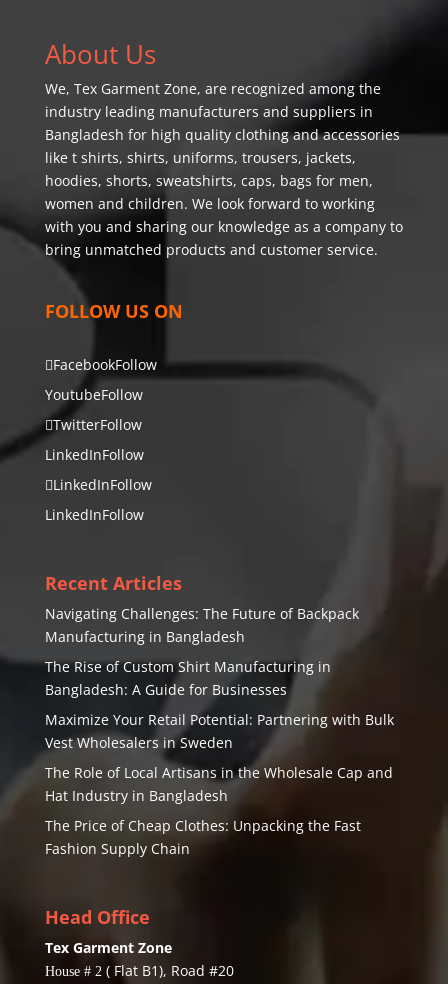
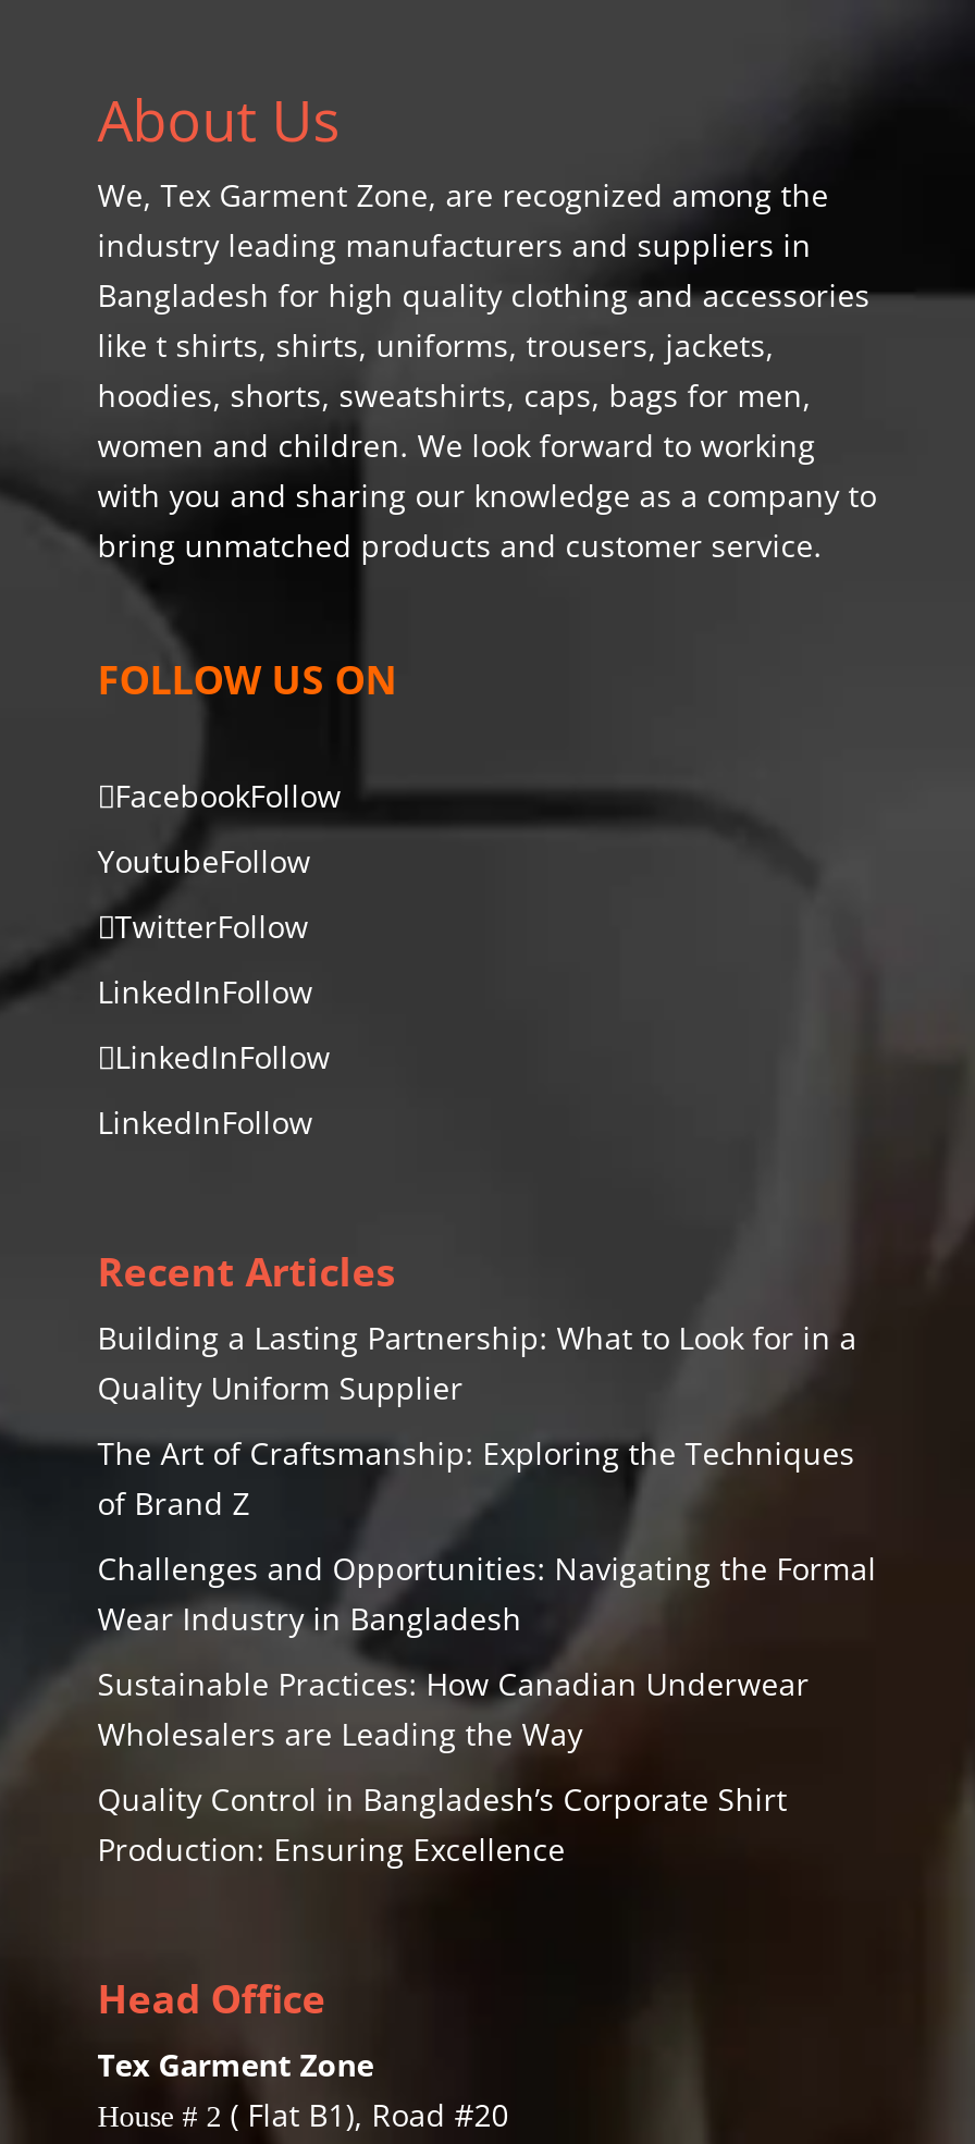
[45,604,359,646] Navigating Challenges: The Future of Backpack | Manufacturing in Bangladesh -> [97,1317,857,1408] Building a Lasting Partnership: What to Look for in a | Quality Uniform Supplier
[45,657,331,699] The Rise of Custom Shirt Manufacturing in | Bangladesh: A Guide for Businesses -> [97,1432,855,1524] The Art of Craftsmanship: Exploring the Techniques | of Brand Z
[45,710,394,752] Maximize Your Retail Potential: Partnering with Bulk | Vest Wholesalers in Sweden -> [97,1548,877,1639] Challenges and Opportunities: Navigating the Formal | Wear Industry in Bangladesh
[45,763,393,805] The Role of Local Artisans in the Wholesale Cap and | Hat Industry in Bangladesh -> [97,1663,809,1754] Sustainable Practices: How Canadian Underwear | Wholesalers are Leading the Way
[45,816,361,858] The Price of Cheap Clothes: Unpacking the Fast | Fashion Supply Chain -> [97,1778,787,1870] Quality Control in Bangladesh’s Corporate Shirt | Production: Ensuring Excellence

